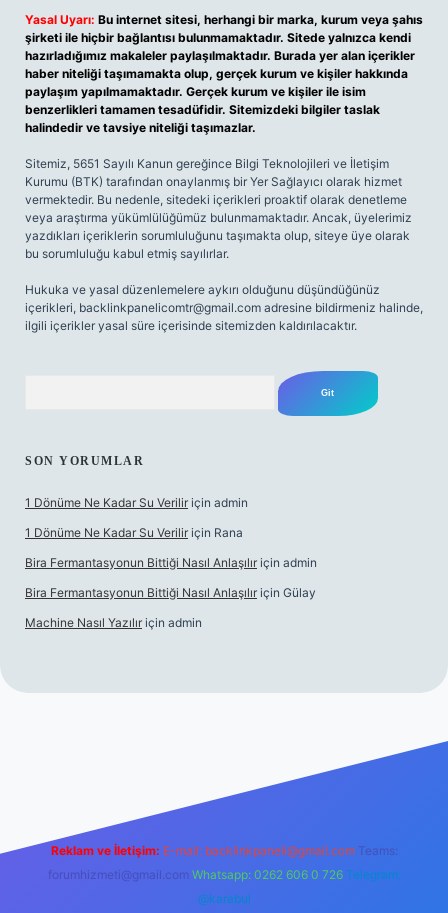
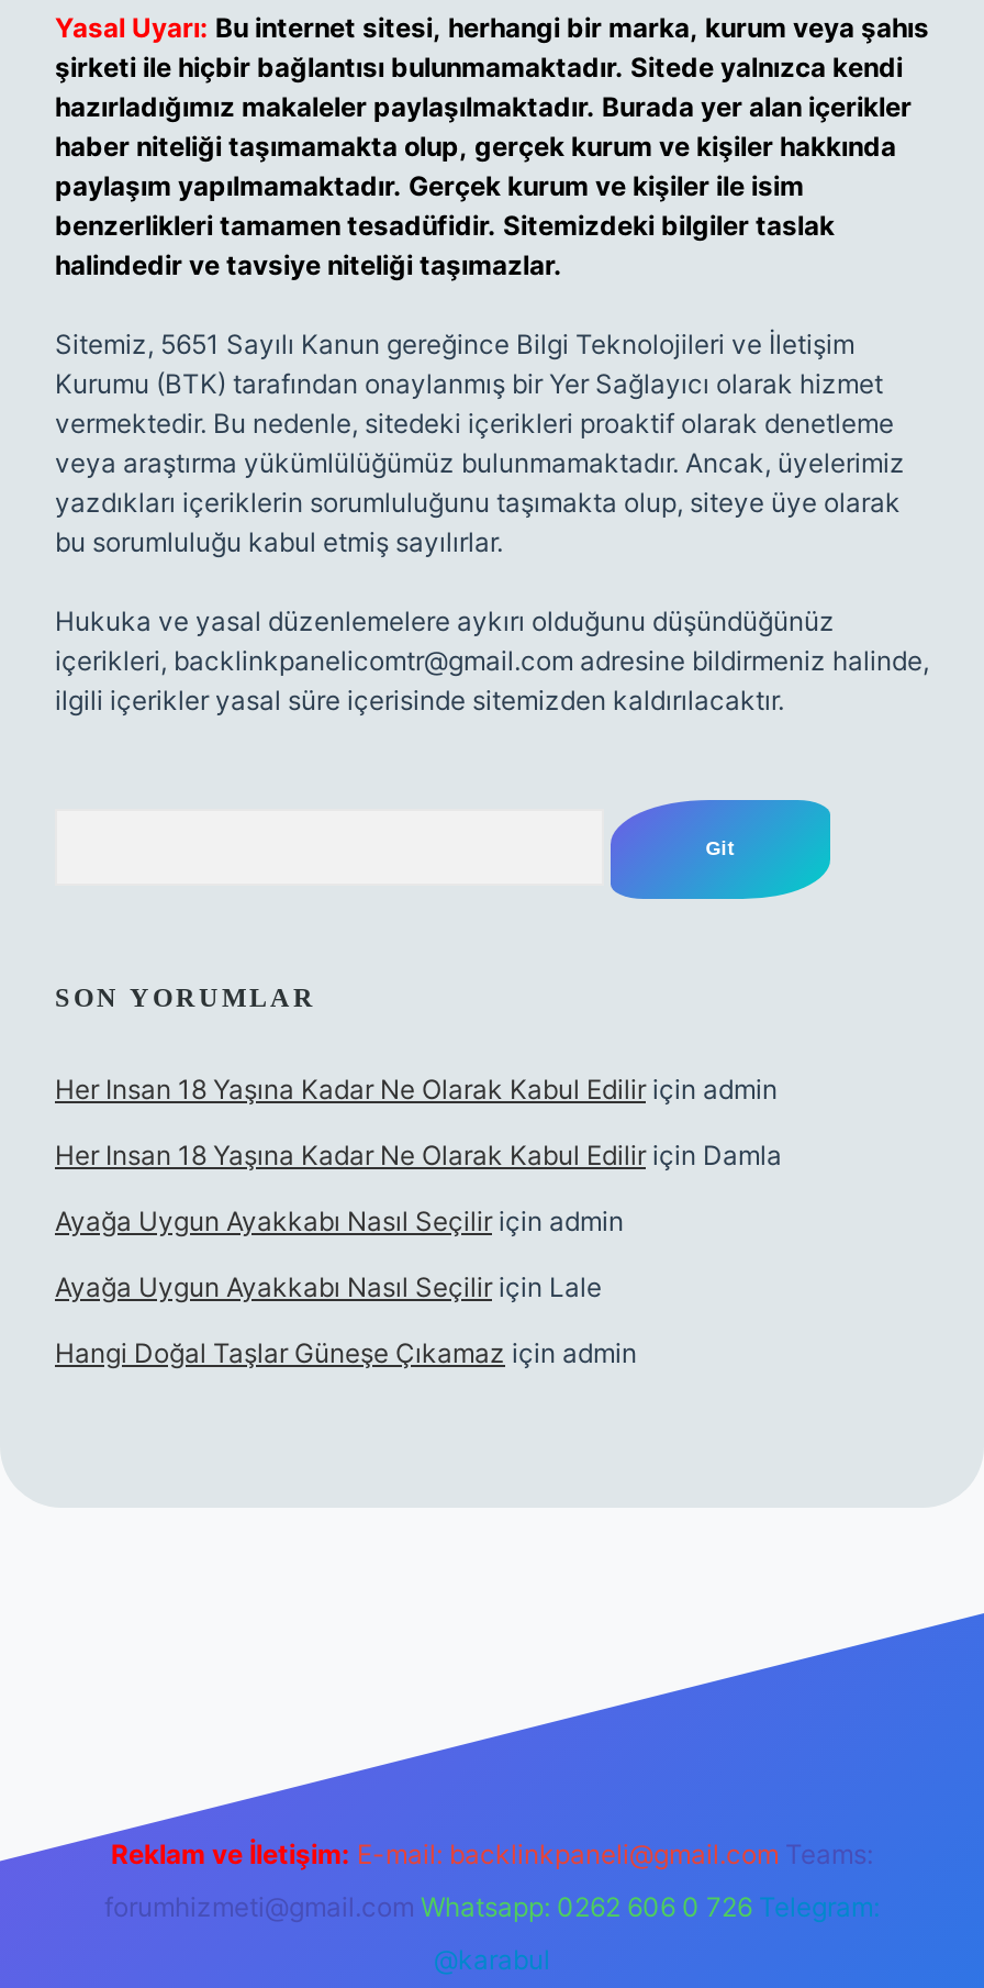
[25,495,248,510] 1 Dönüme Ne Kadar Su Verilir için admin -> [55,1073,778,1106] Her Insan 18 Yaşına Kadar Ne Olarak Kabul Edilir için admin
[25,525,243,540] 1 Dönüme Ne Kadar Su Verilir için Rana -> [55,1139,782,1171] Her Insan 18 Yaşına Kadar Ne Olarak Kabul Edilir için Damla
[25,555,317,570] Bira Fermantasyonun Bittiği Nasıl Anlaşılır için admin -> [55,1204,624,1237] Ayağa Uygun Ayakkabı Nasıl Seçilir için admin
[25,585,316,600] Bira Fermantasyonun Bittiği Nasıl Anlaşılır için Gülay -> [55,1270,602,1303] Ayağa Uygun Ayakkabı Nasıl Seçilir için Lale
[25,615,202,630] Machine Nasıl Yazılır için admin -> [55,1336,637,1369] Hangi Doğal Taşlar Güneşe Çıkamaz için admin

